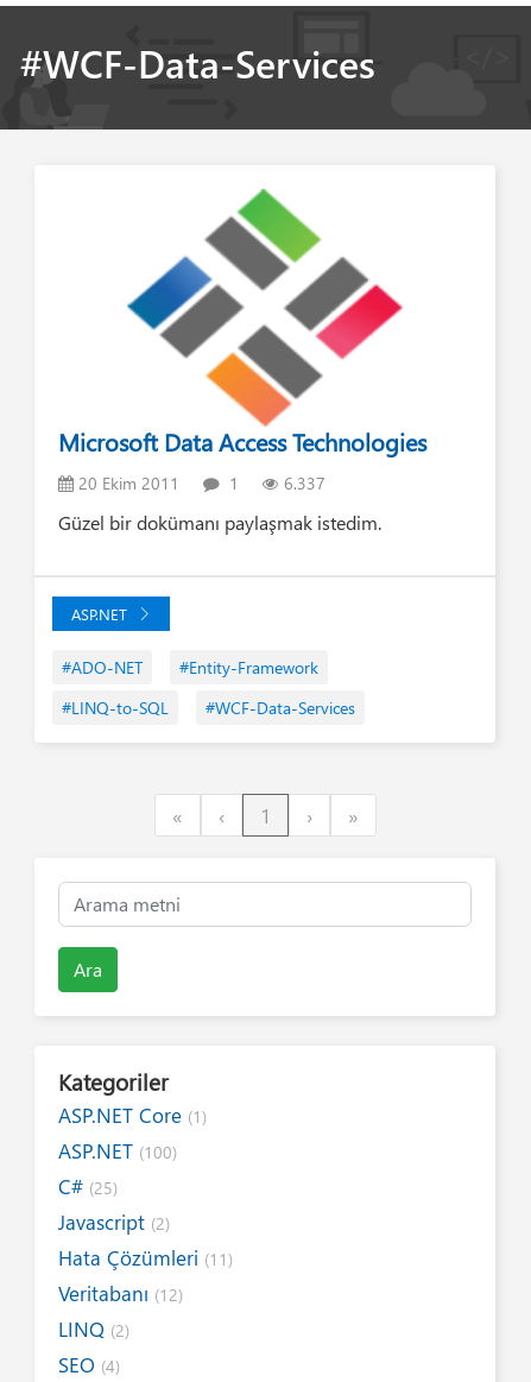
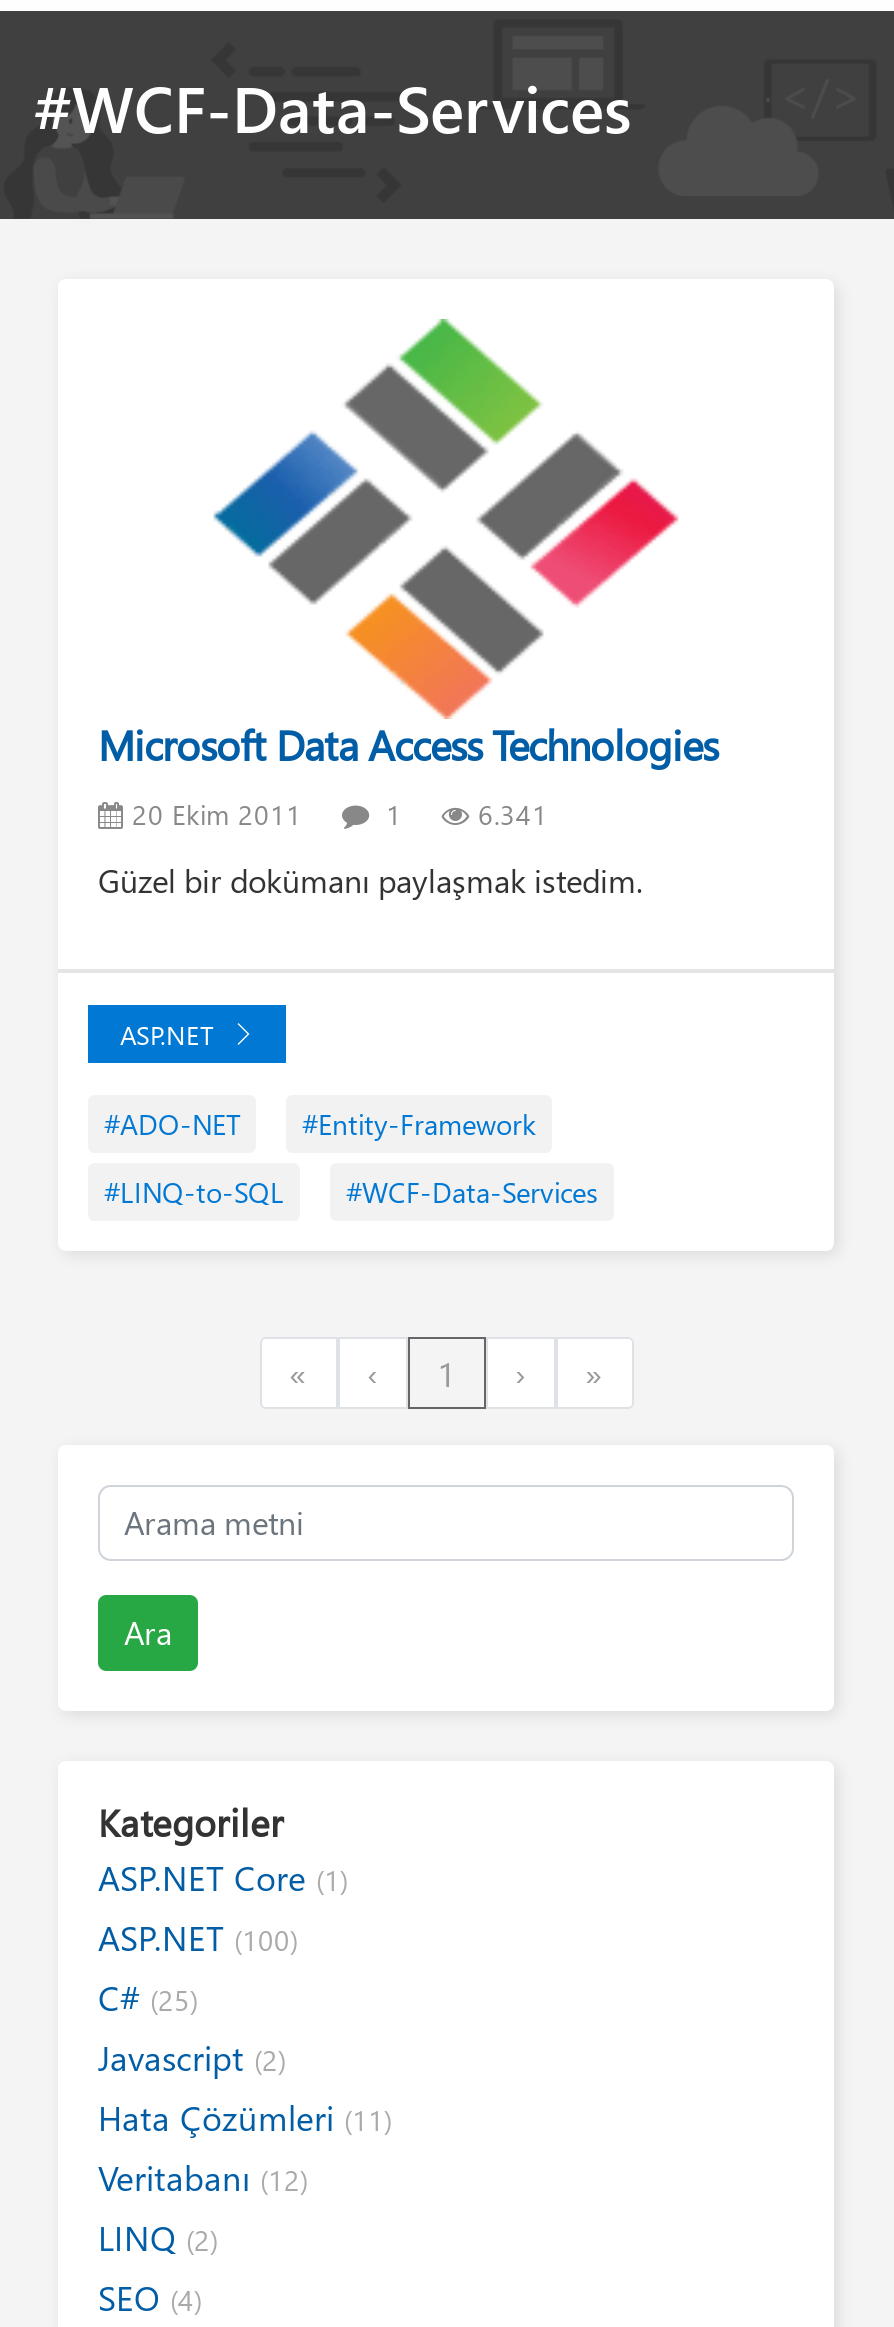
[74,472,325,493] 20 Ekim 2011 1 6.337 -> [124,795,548,831] 20 Ekim 2011 1 6.341

